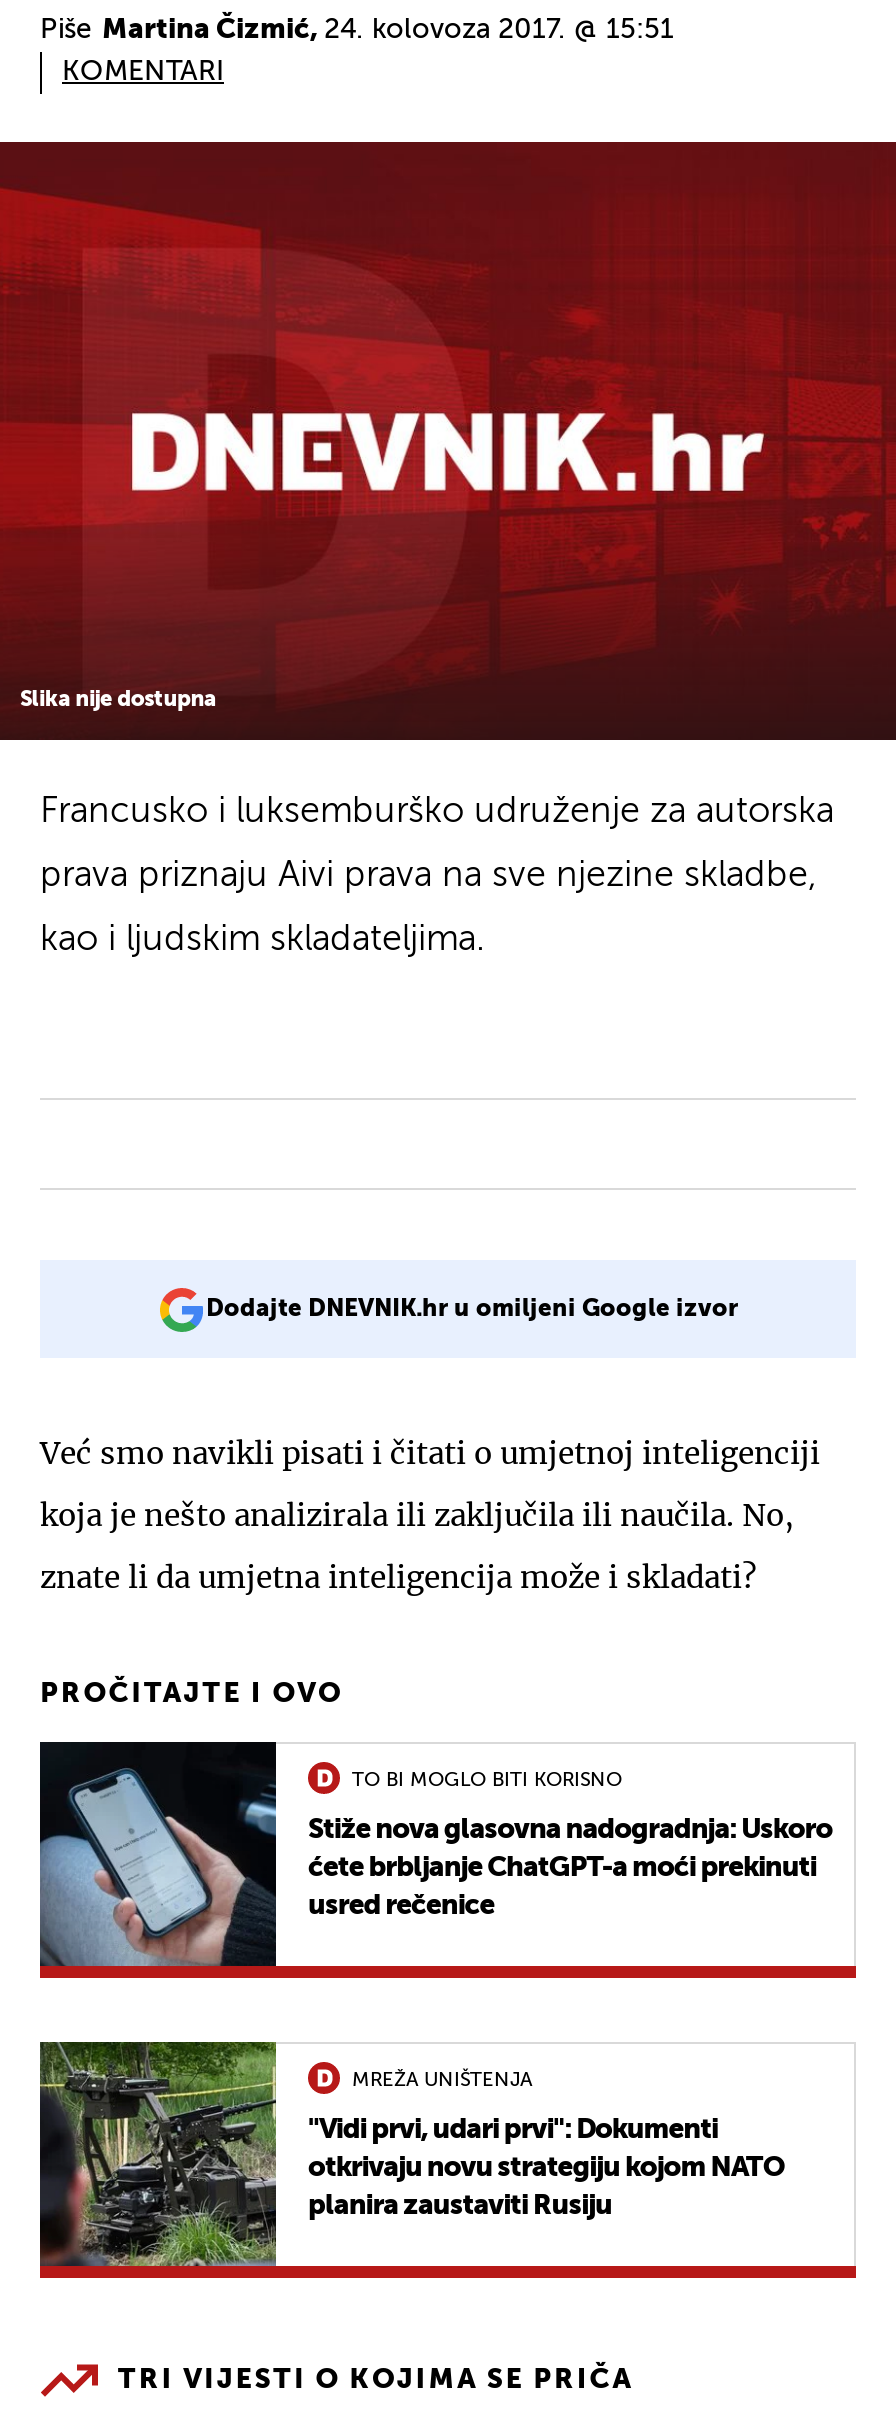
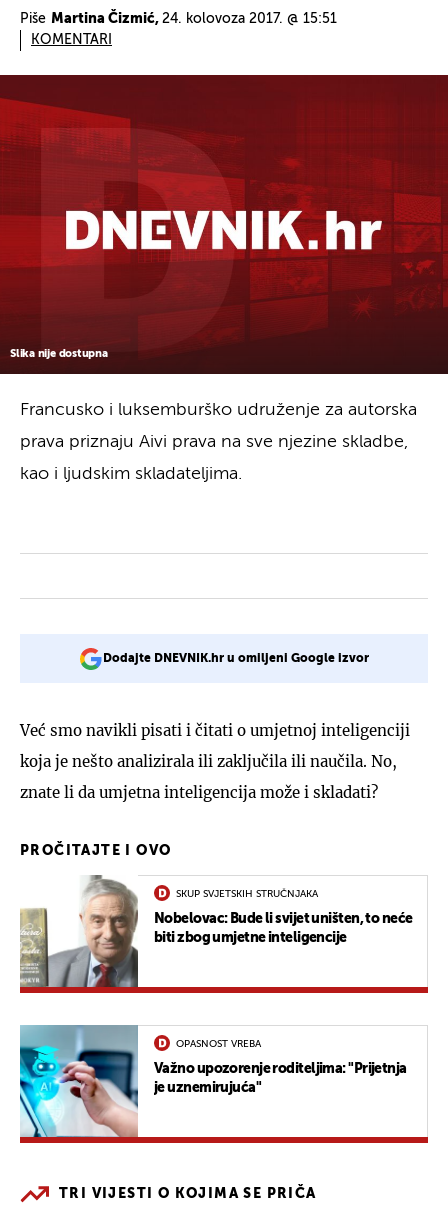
[38,1740,832,1968] [image] | Stiže nova glasovna nadogradnja: Uskoro | ćete brbljanje ChatGPT-a moći prekinuti | usred rečenice -> [20,874,412,988] [image] | Nobelovac: Bude li svijet uništen, to neće | biti zbog umjetne inteligencije
[352,1769,622,1789] TO BI MOGLO BITI KORISNO -> [176,889,318,899] SKUP SVJETSKIH STRUČNJAKA
[38,2040,784,2268] [image] | "Vidi prvi, udari prvi": Dokumenti | otkrivaju novu strategiju kojom NATO | planira zaustaviti Rusiju -> [19,1024,407,1138] [image] | Važno upozorenje roditeljima: "Prijetnja | je uznemirujuća"
[352,2069,532,2089] MREŽA UNIŠTENJA -> [176,1039,261,1049] OPASNOST VREBA

